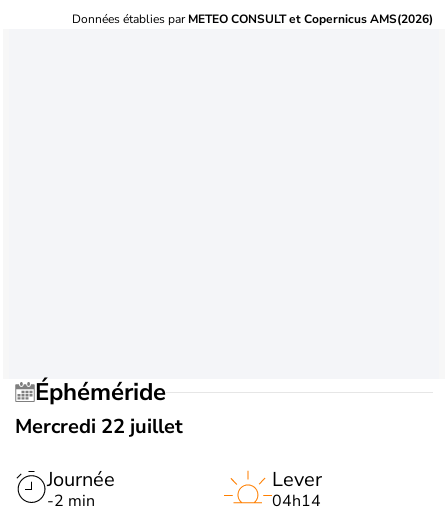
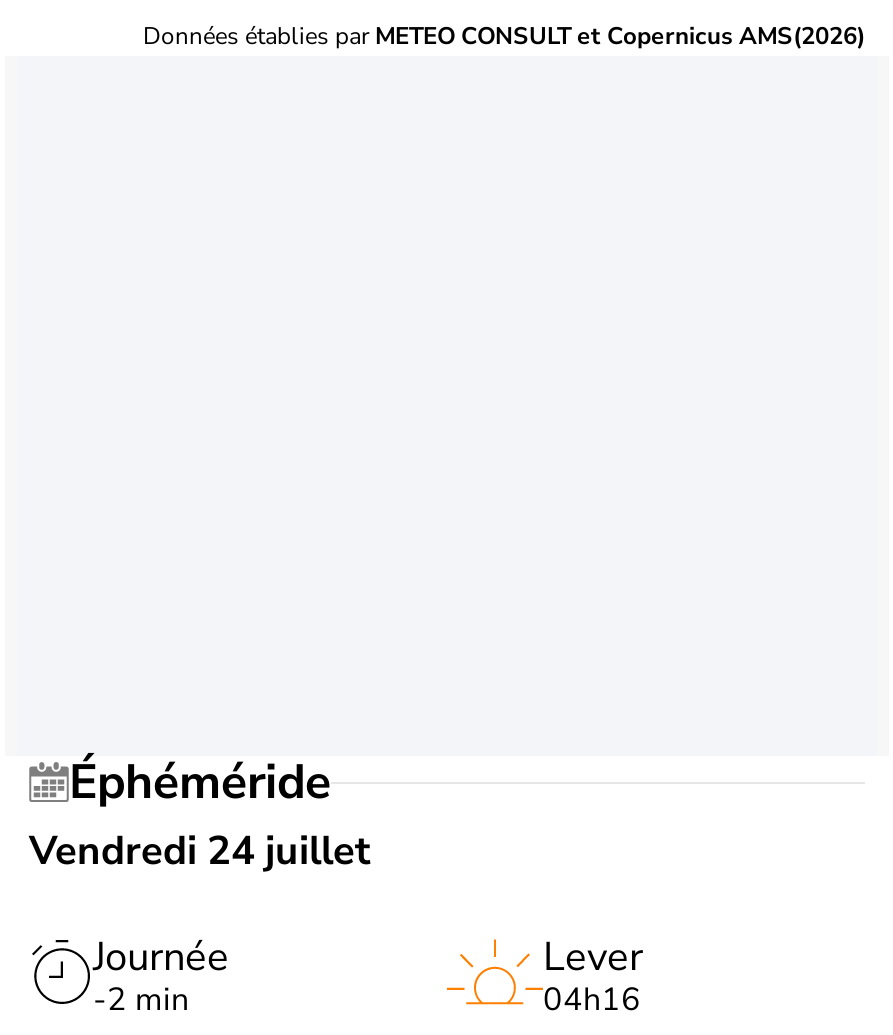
[15,413,183,440] Mercredi 22 juillet -> [29,824,371,878] Vendredi 24 juillet
[272,490,321,512] 04h14 -> [543,978,641,1022] 04h16

